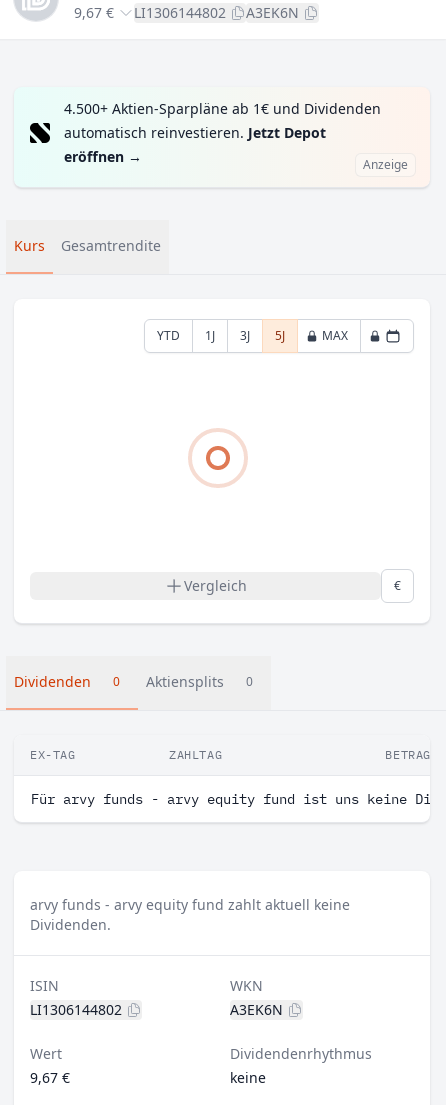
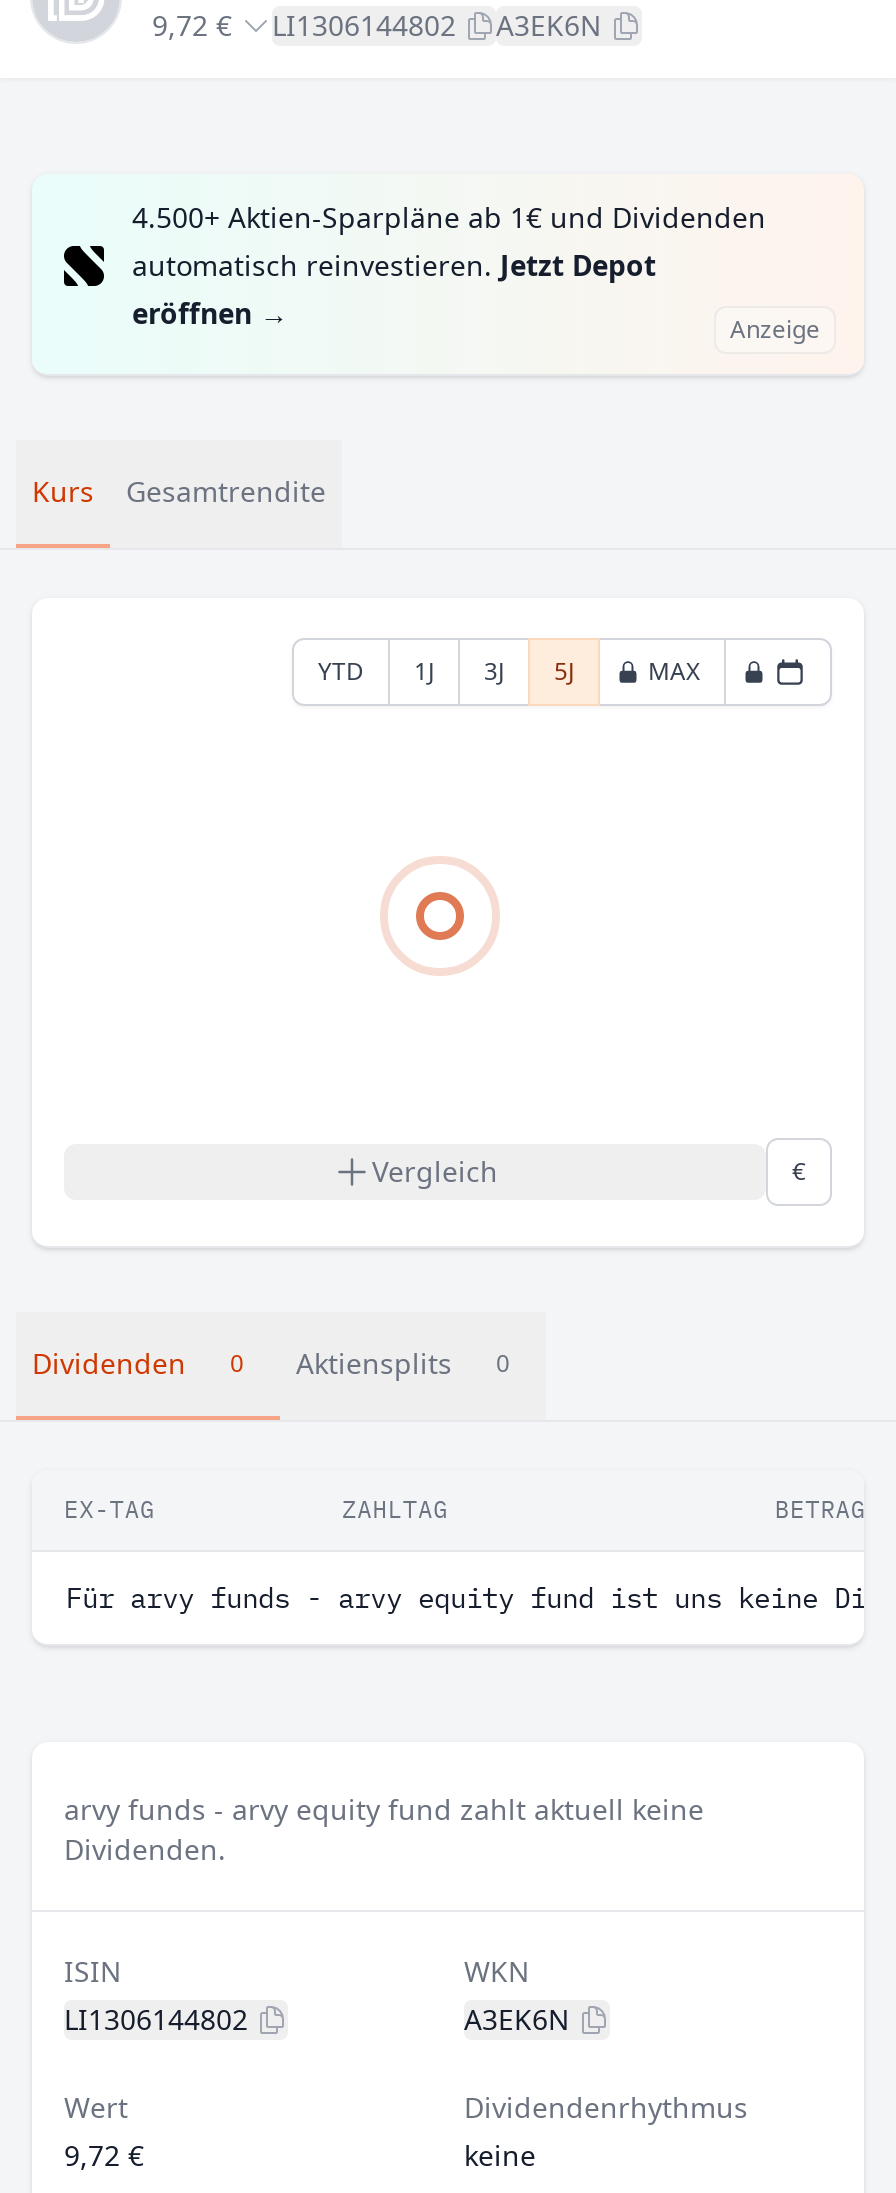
[74,3,299,22] 9,67 € LI1306144802 A3EK6N -> [152,6,602,44] 9,72 € LI1306144802 A3EK6N
[30,1068,70,1087] 9,67 € -> [64,2136,144,2174] 9,72 €

